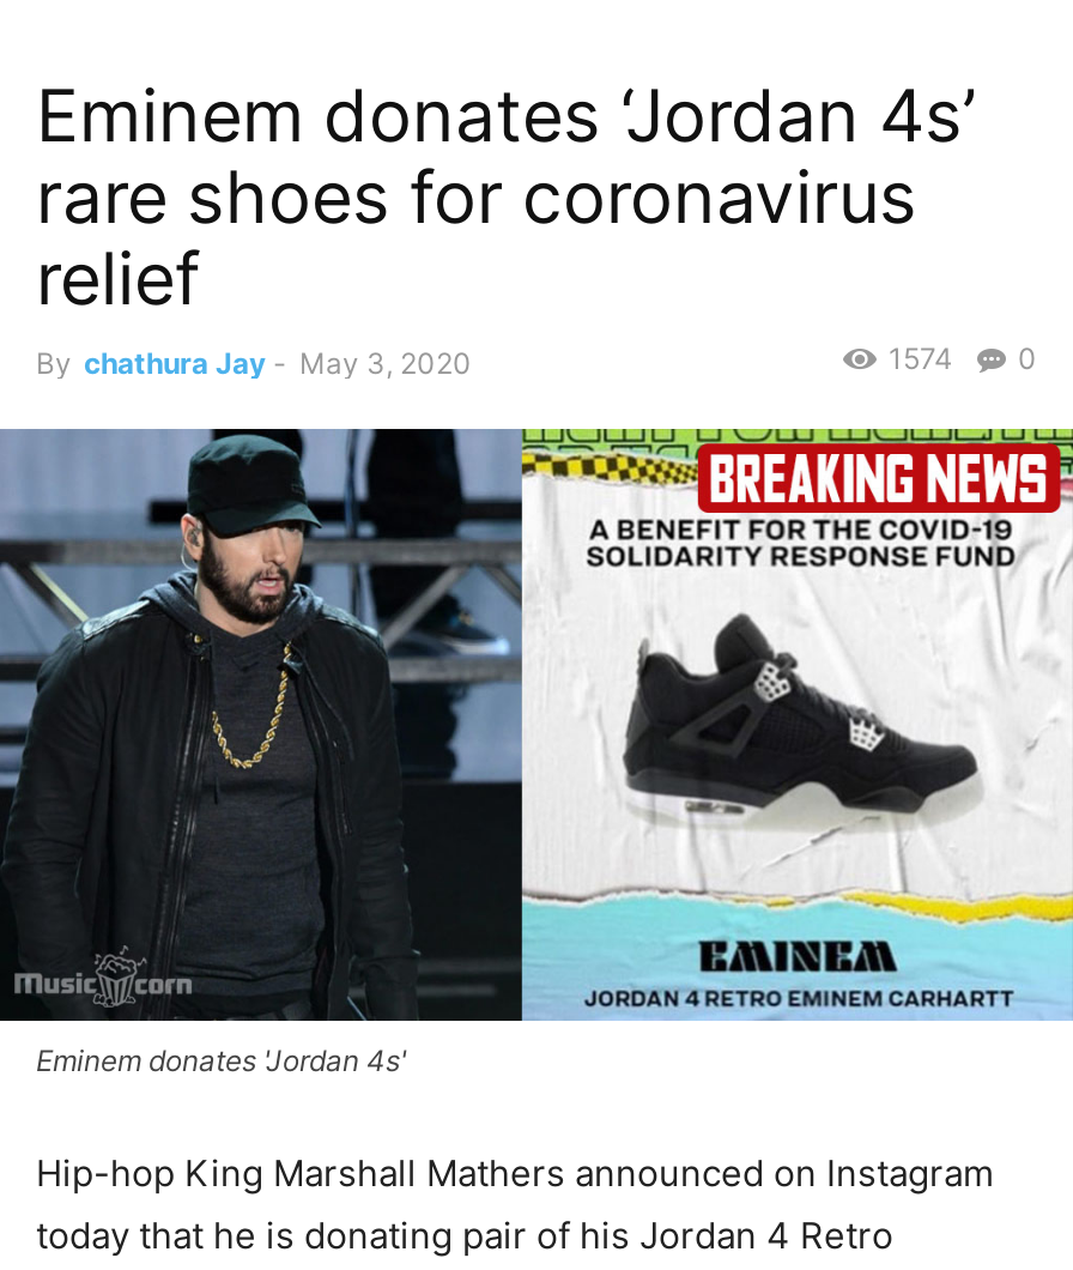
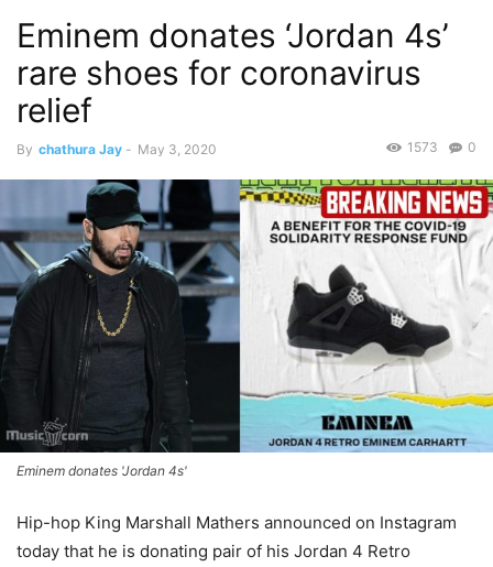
[889,340,1037,376] 1574 0 -> [407,139,476,155] 1573 0

